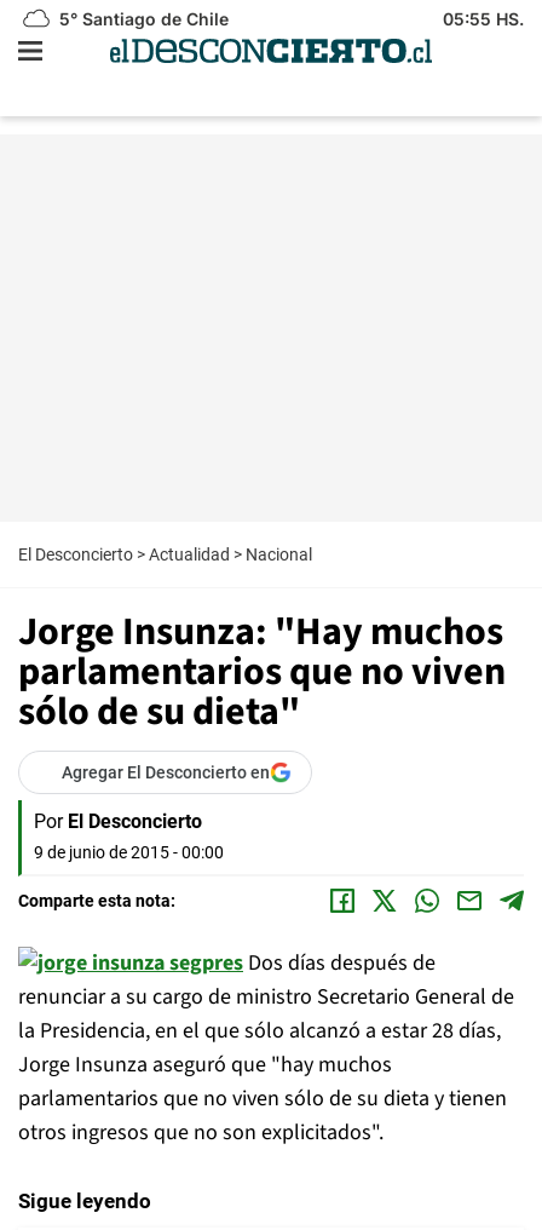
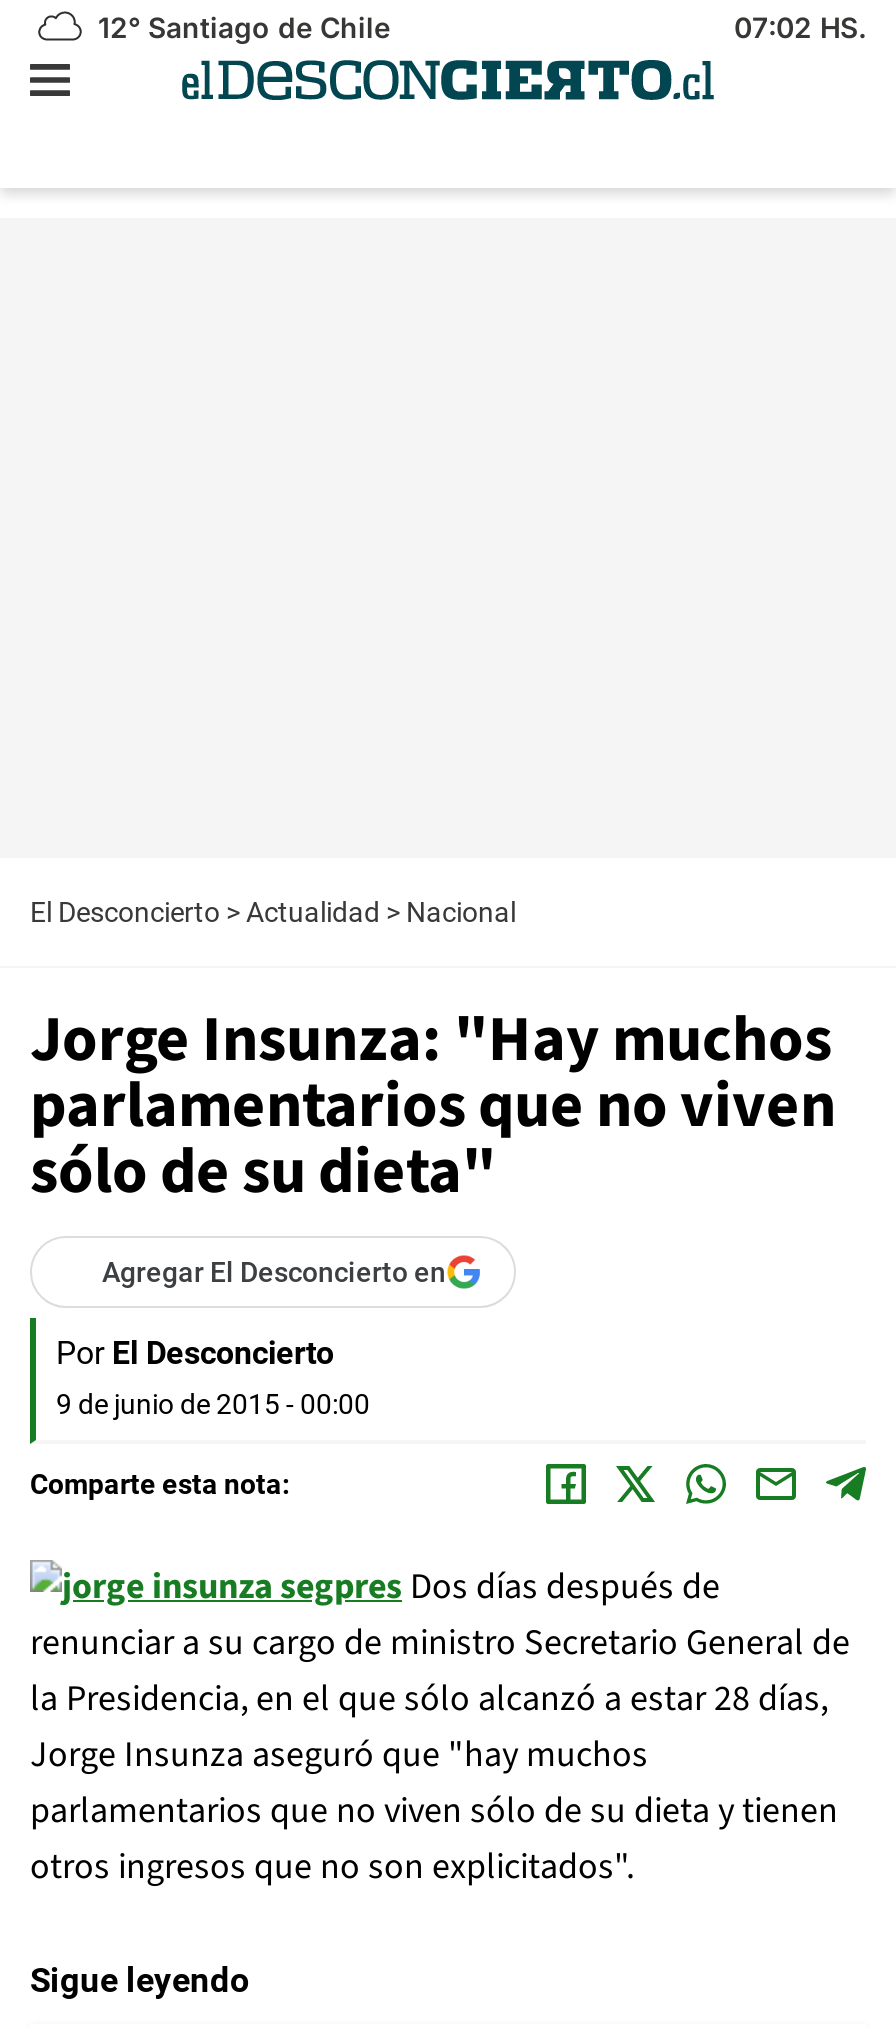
[54,8,229,29] 5° Santiago de Chile -> [90,10,390,44] 12° Santiago de Chile
[443,8,524,29] 05:55 HS. -> [734,10,866,44] 07:02 HS.

